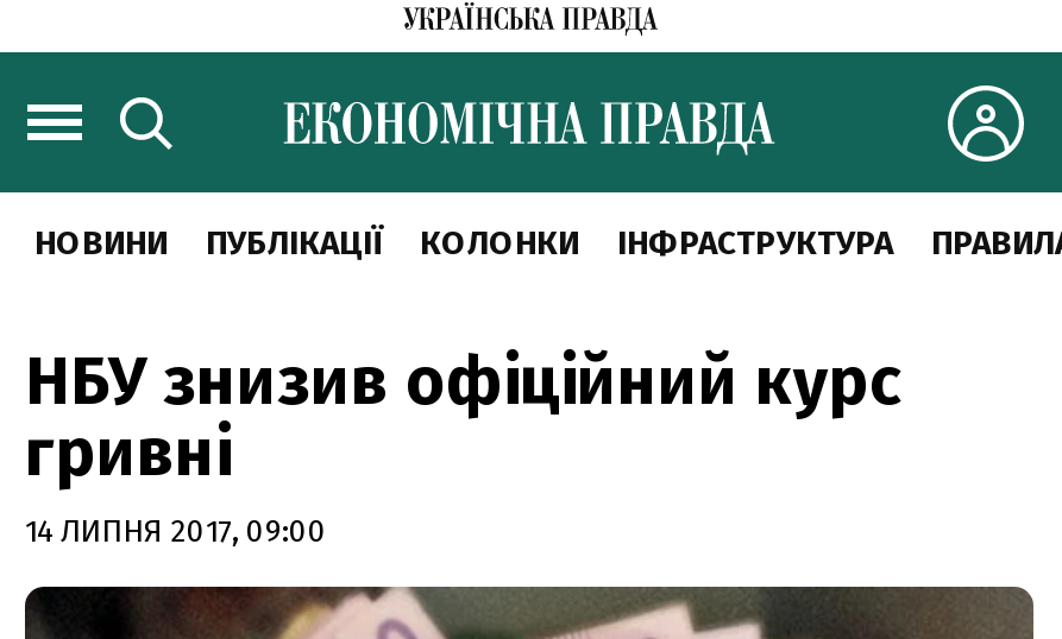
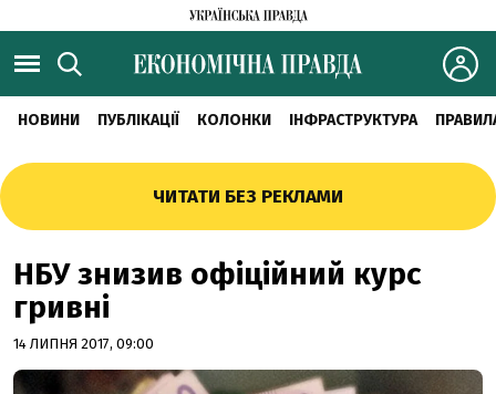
none -> [153,185,343,208] ЧИТАТИ БЕЗ РЕКЛАМИ

